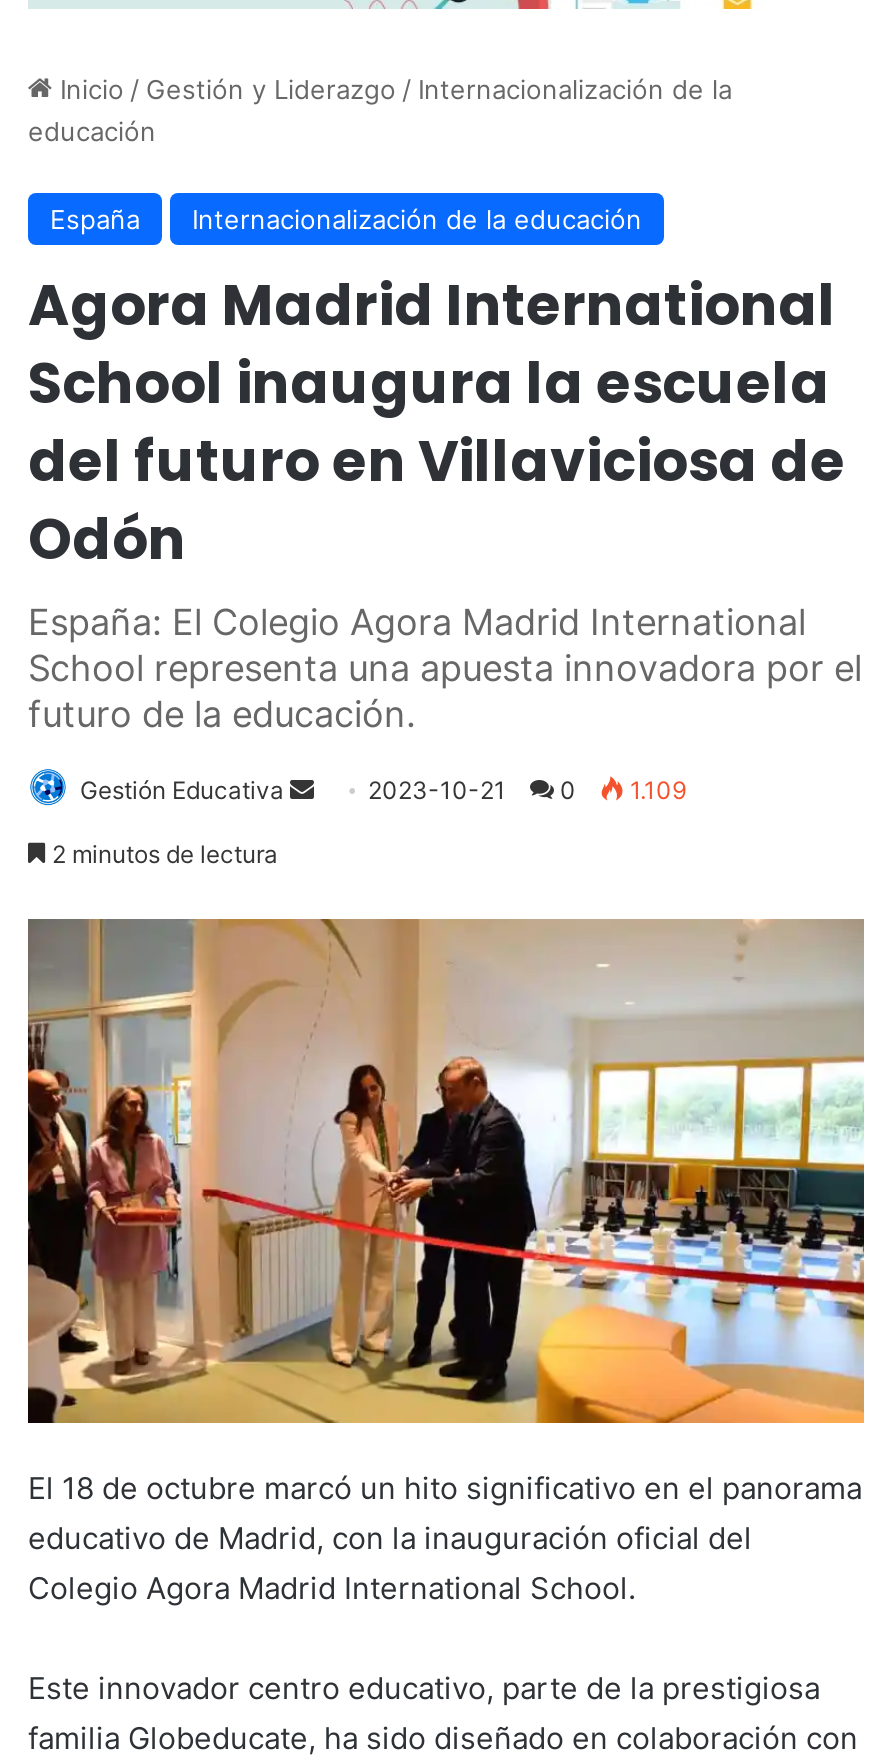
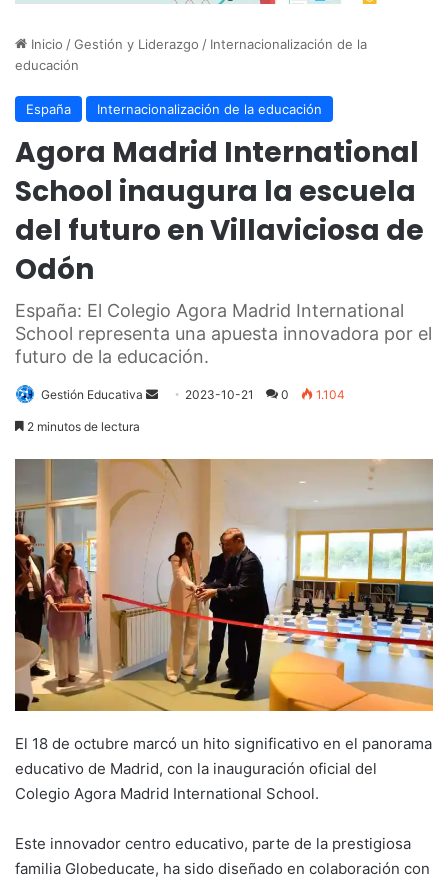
[624,775,686,805] 1.109 -> [313,387,345,402] 1.104

